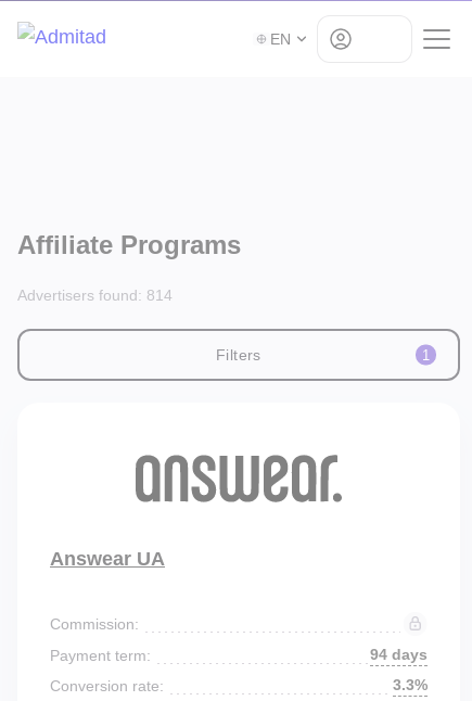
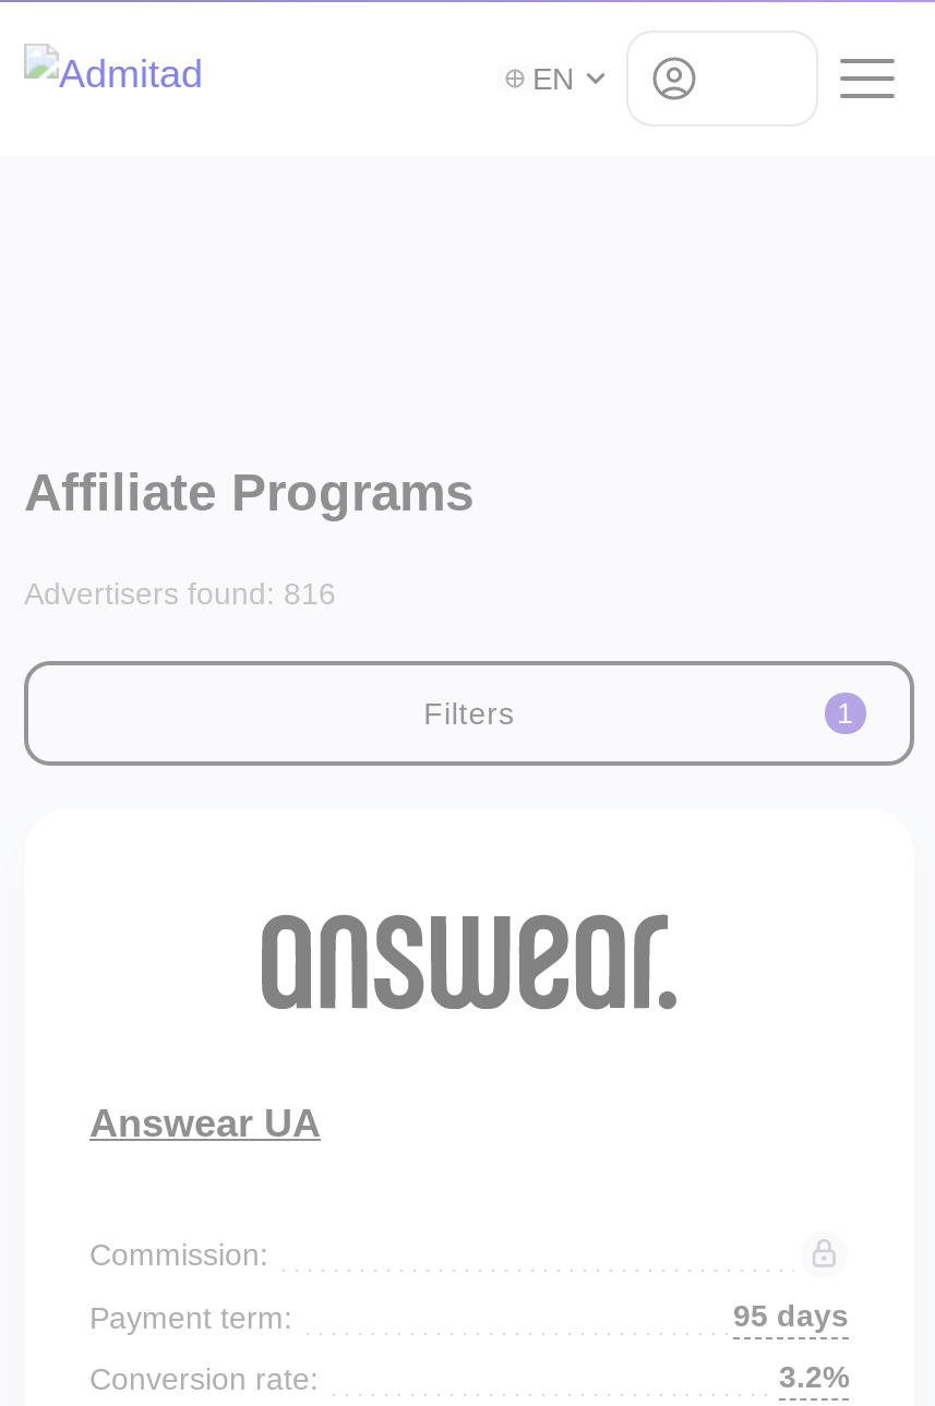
[17,286,173,304] Advertisers found: 814 -> [24,576,336,611] Advertisers found: 816
[370,646,428,663] 94 days -> [733,1298,849,1333] 95 days
[393,676,428,693] 3.3% -> [779,1359,849,1394] 3.2%

